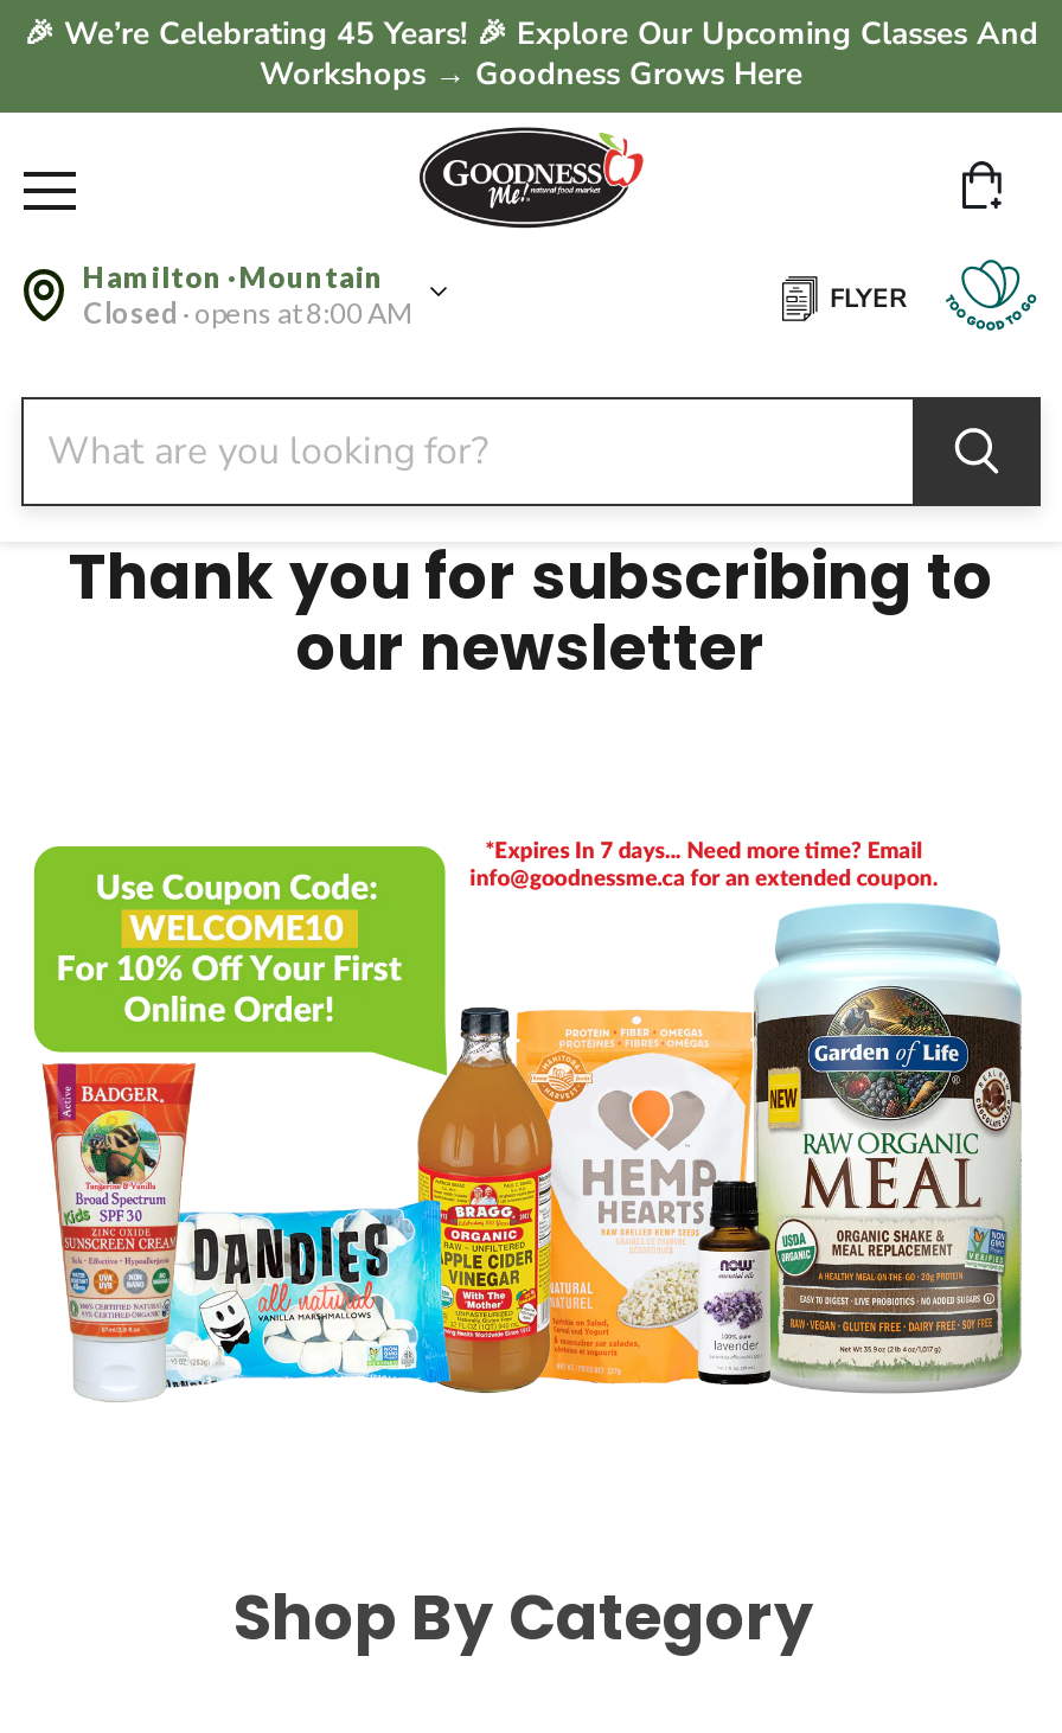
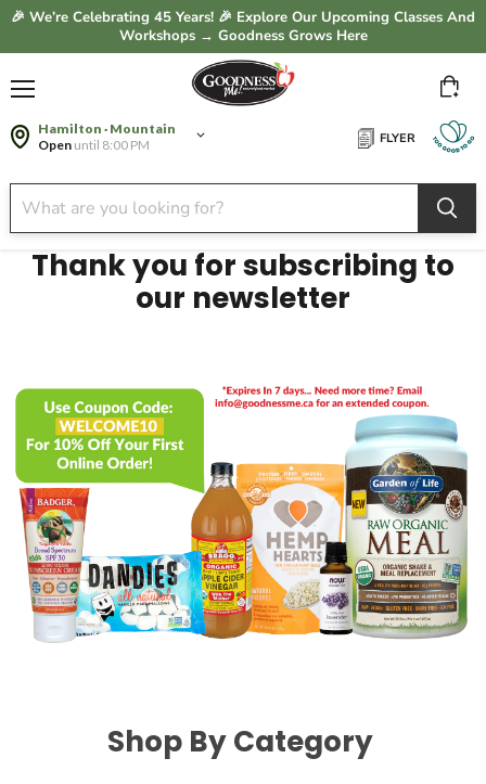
[83,296,412,331] Closed · opens at 8:00 AM -> [38,137,150,153] Open until 8:00 PM

